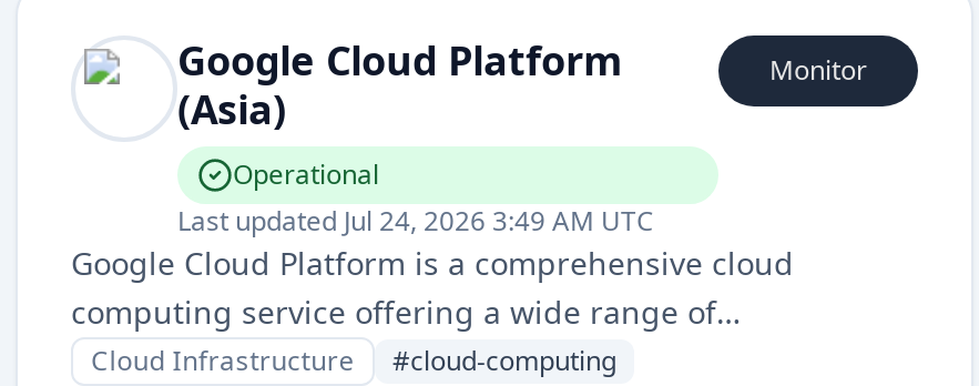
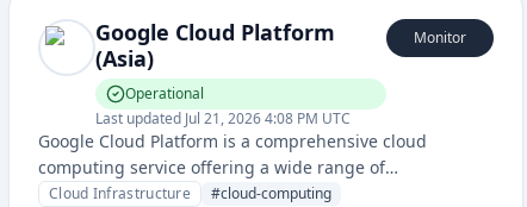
[177,202,654,240] Last updated Jul 24, 2026 3:49 AM UTC -> [95,108,351,128] Last updated Jul 21, 2026 4:08 PM UTC

